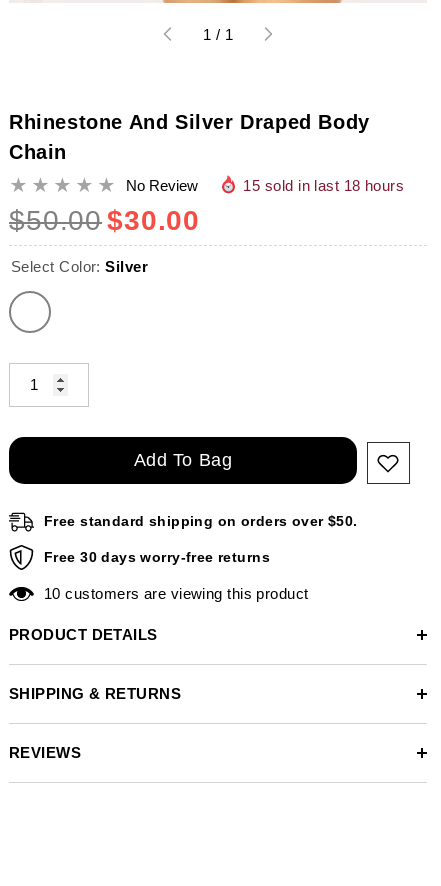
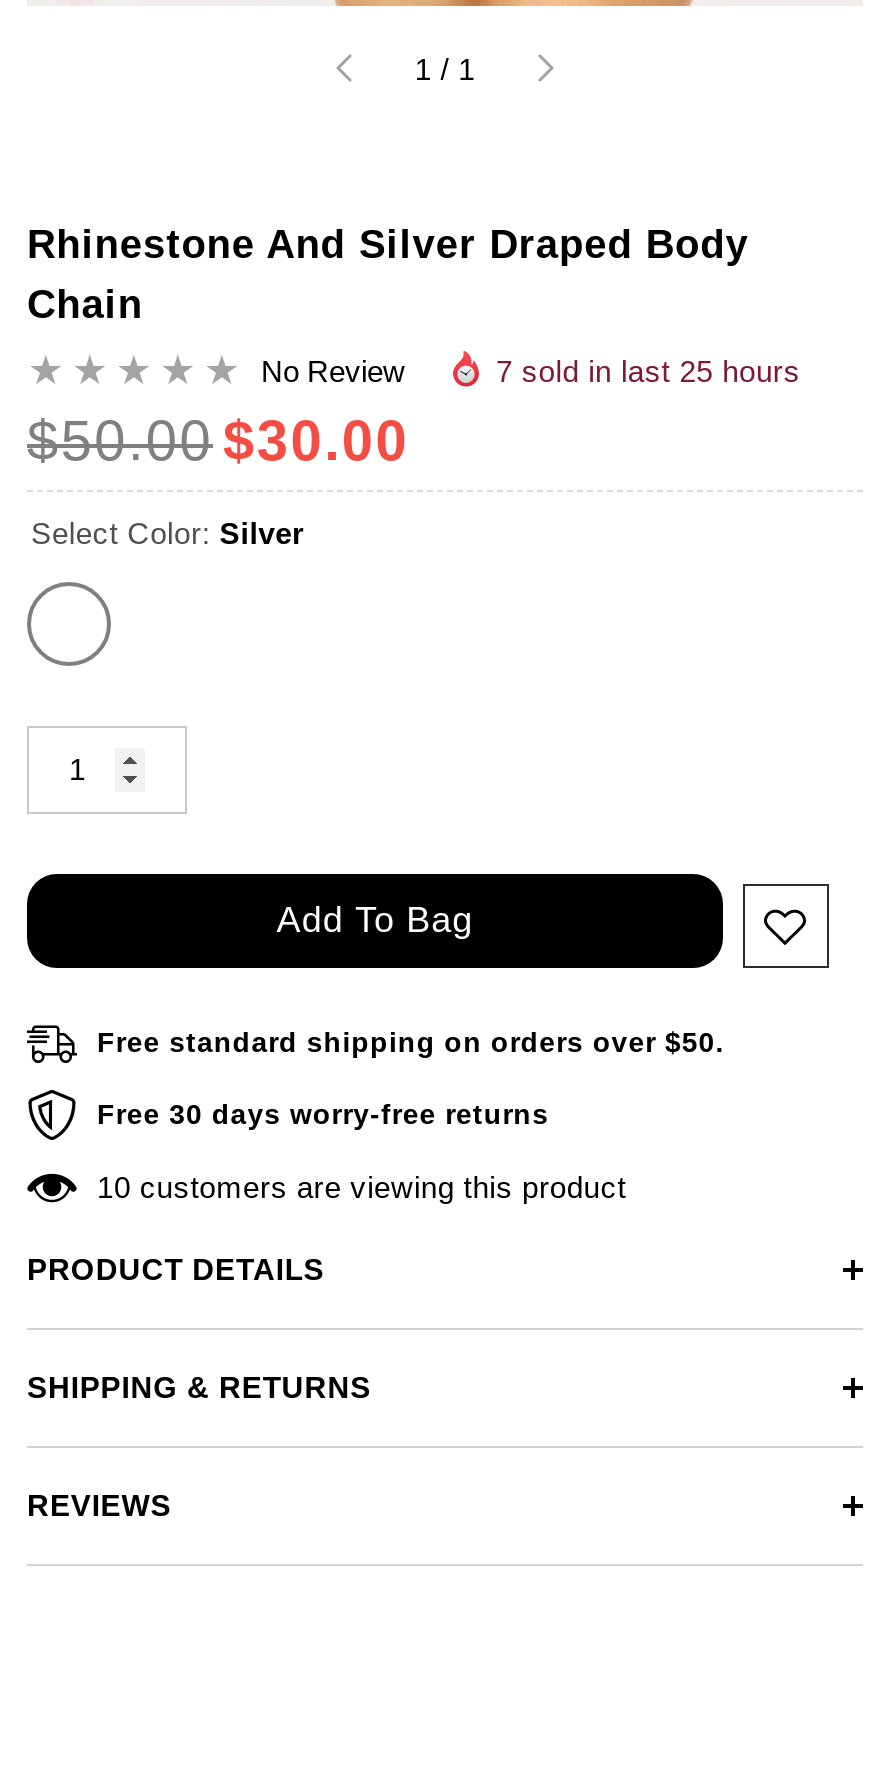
[243,177,404,194] 15 sold in last 18 hours -> [496,355,801,389] 7 sold in last 25 hours

